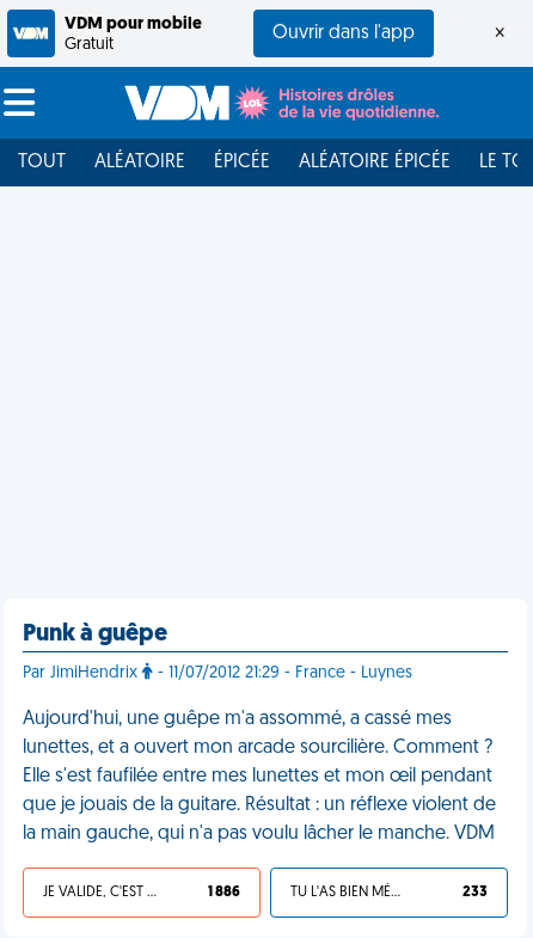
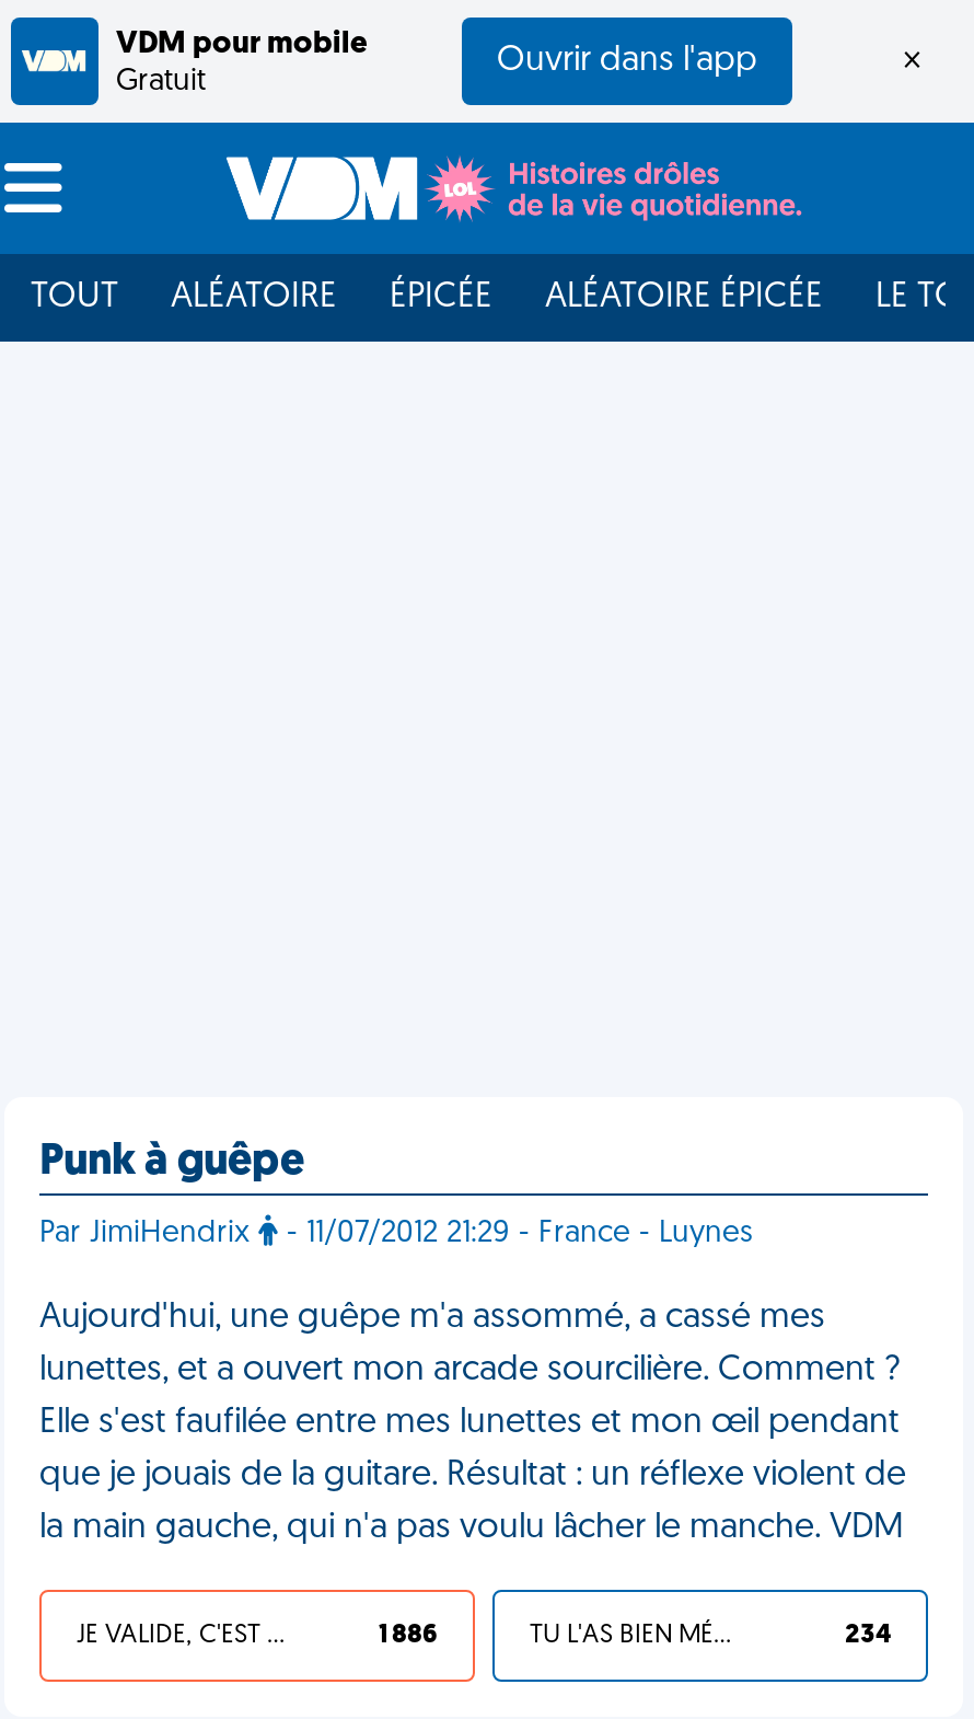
[462,885,488,900] 233 -> [845,1623,891,1649] 234

